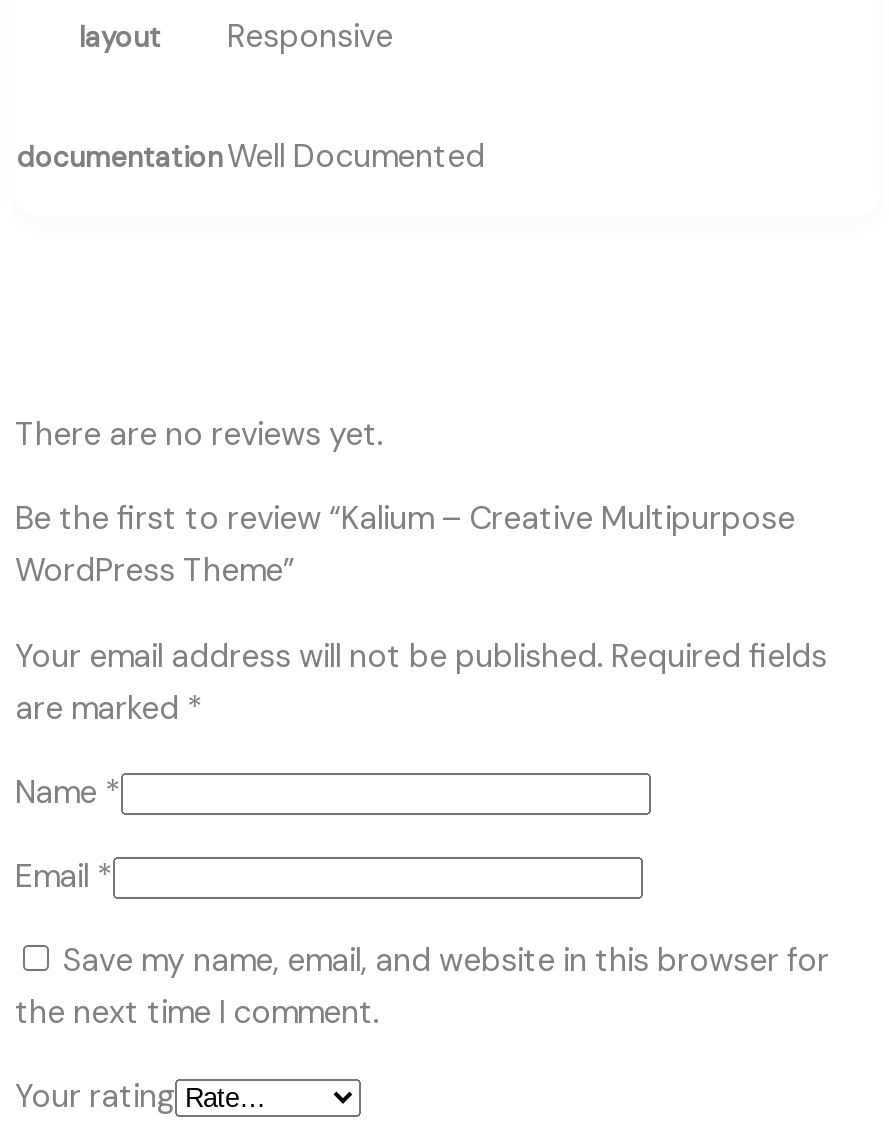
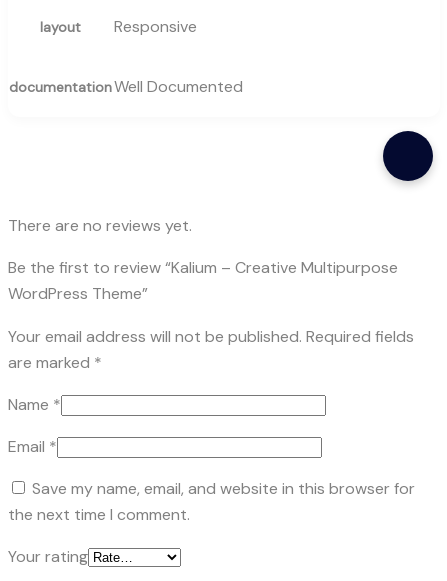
none -> [381,130,435,185] [image]

